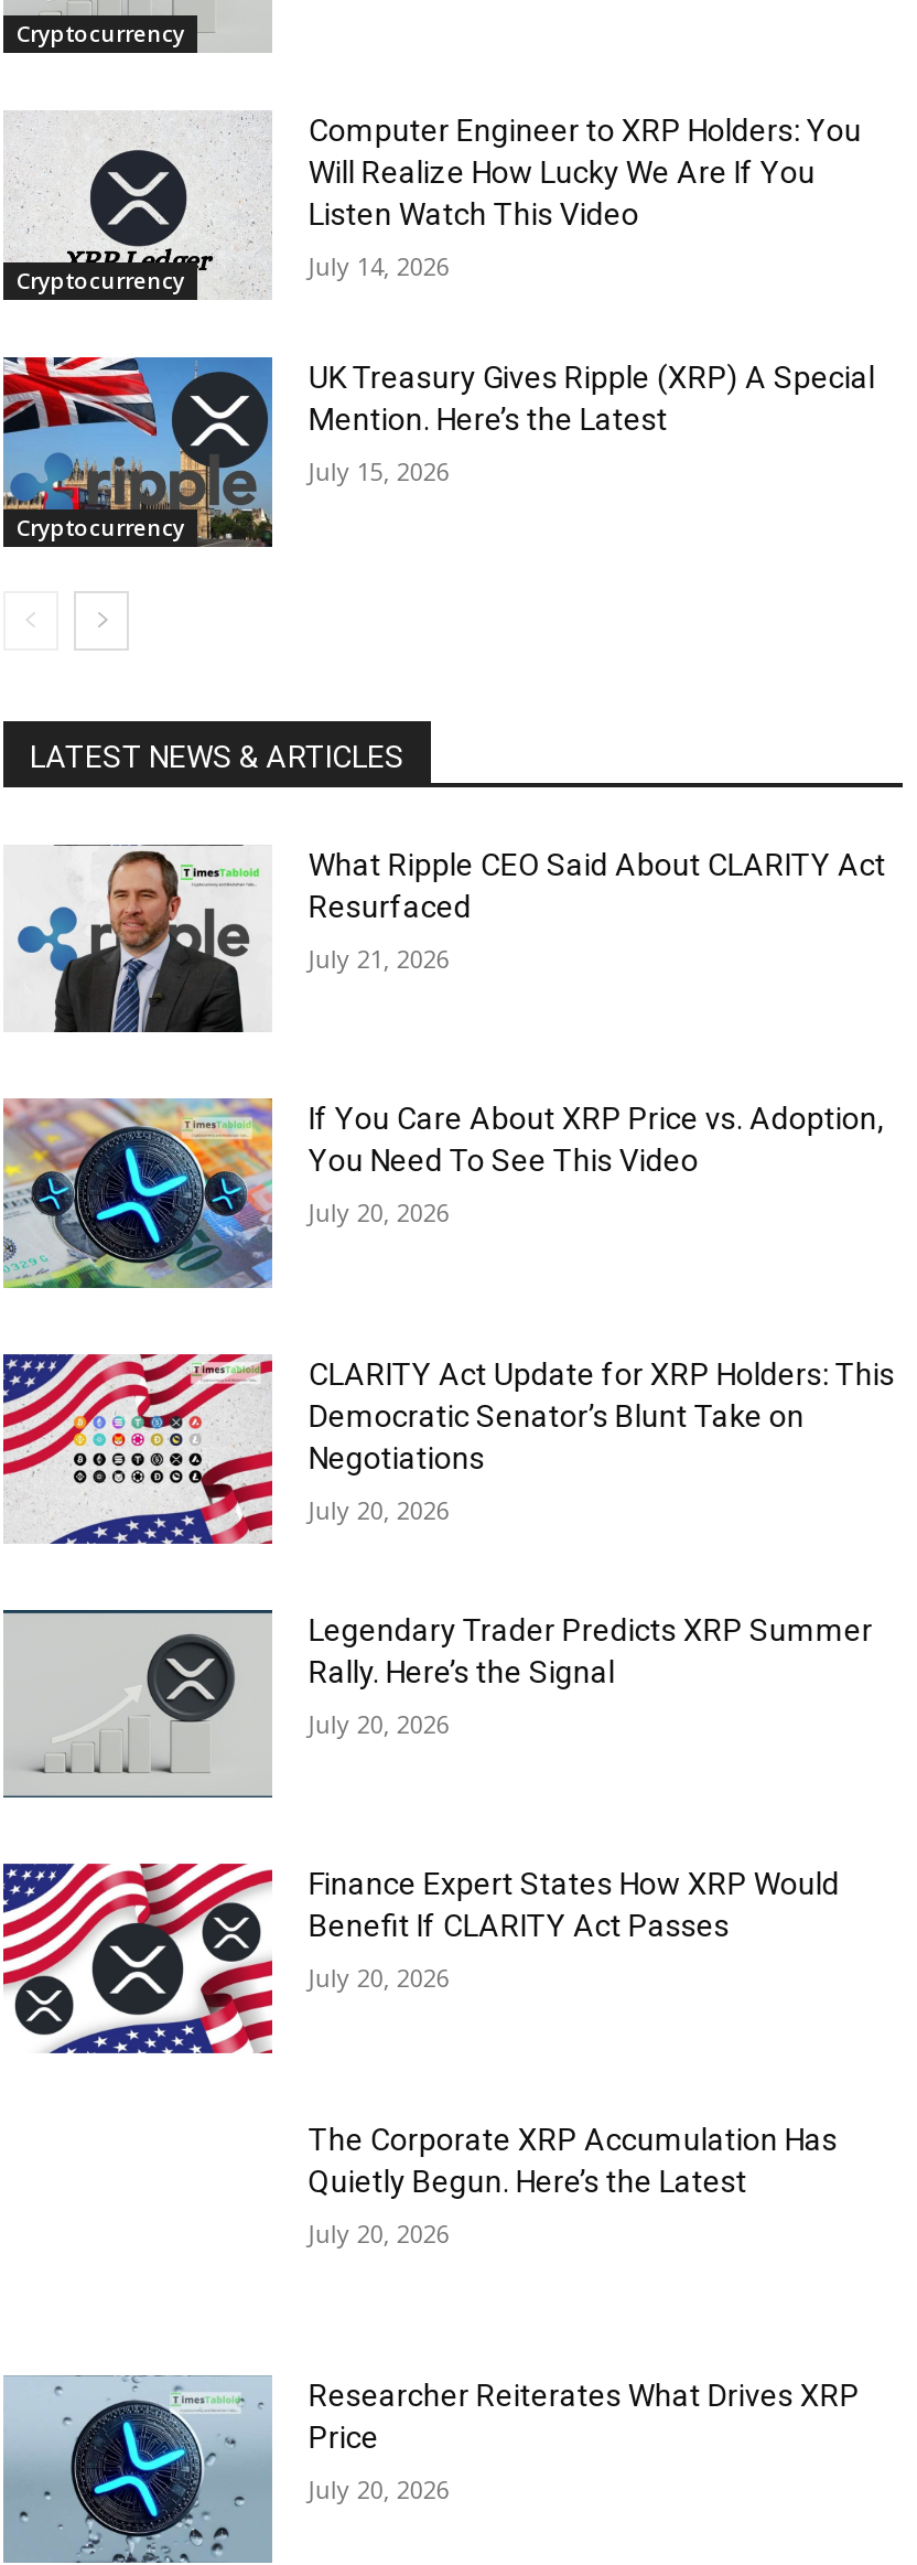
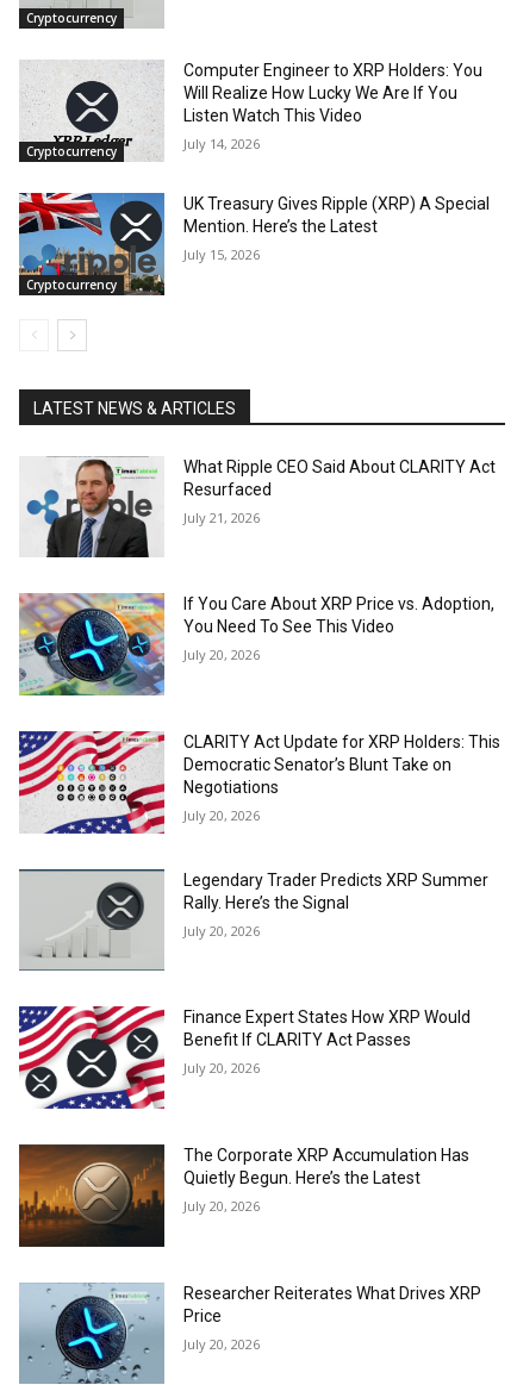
none -> [18,1143,166,1248] [image]

